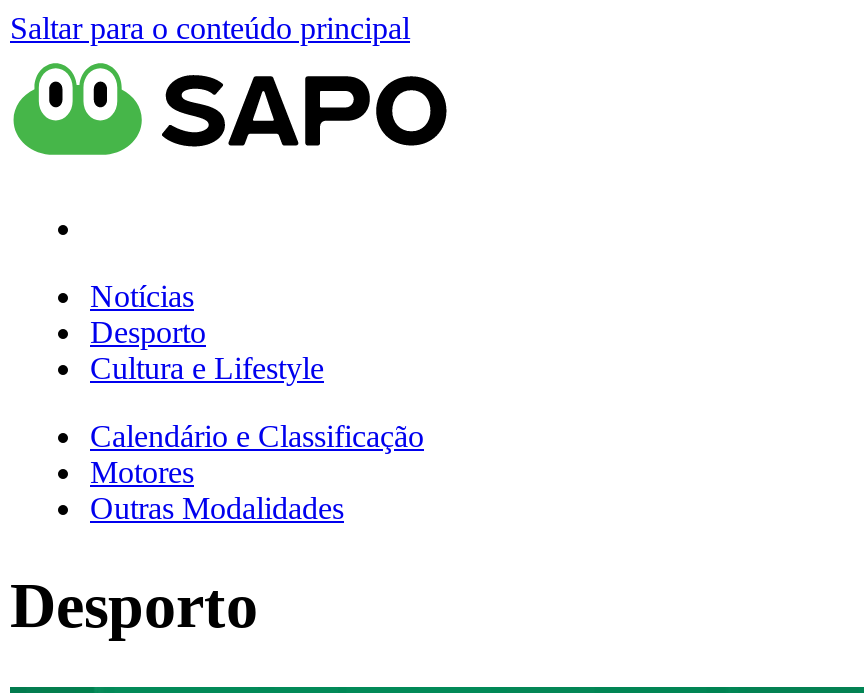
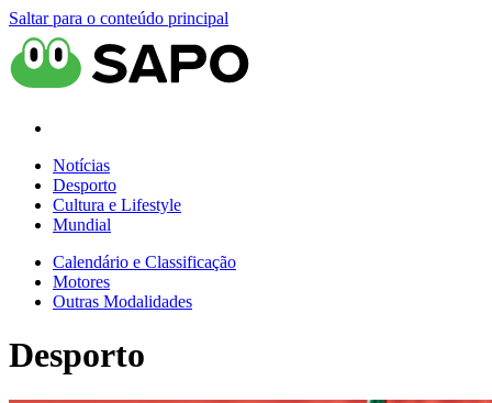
none -> [53,215,111,234] Mundial

